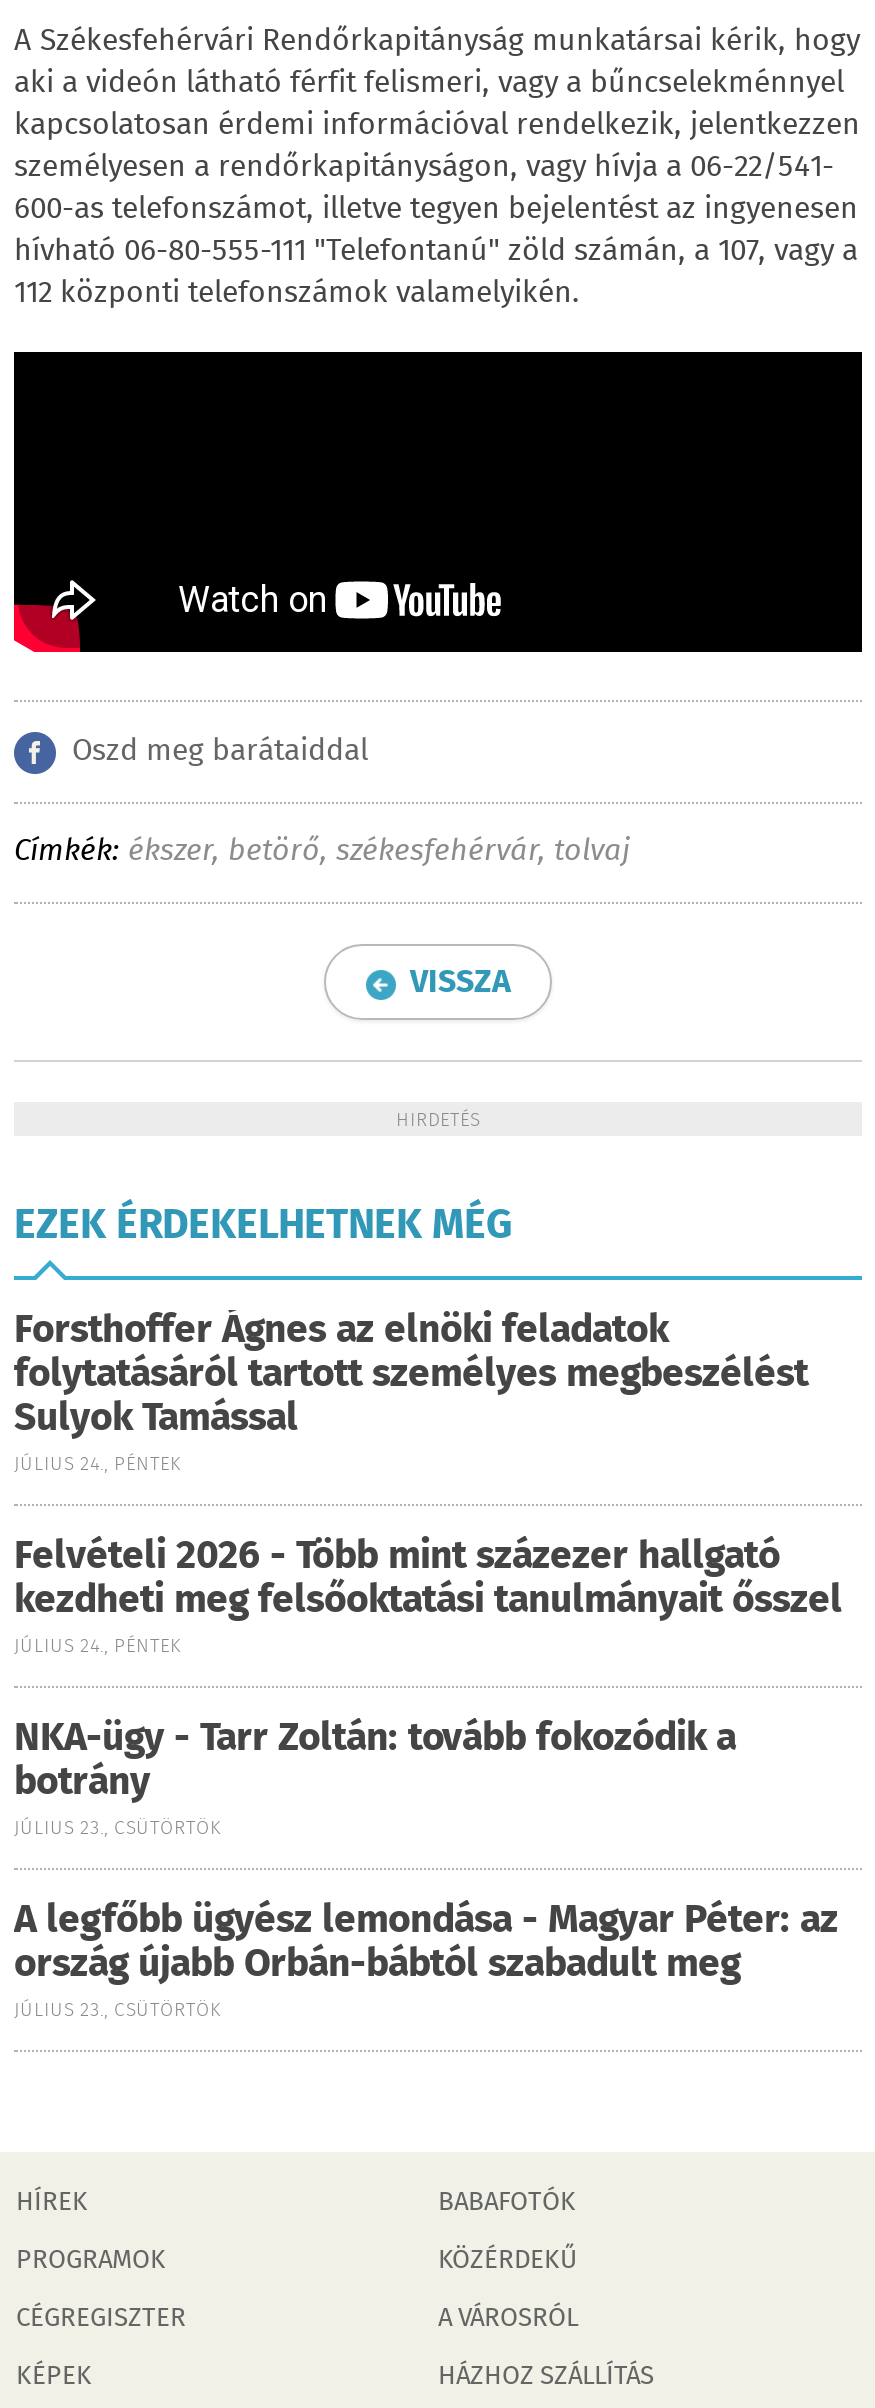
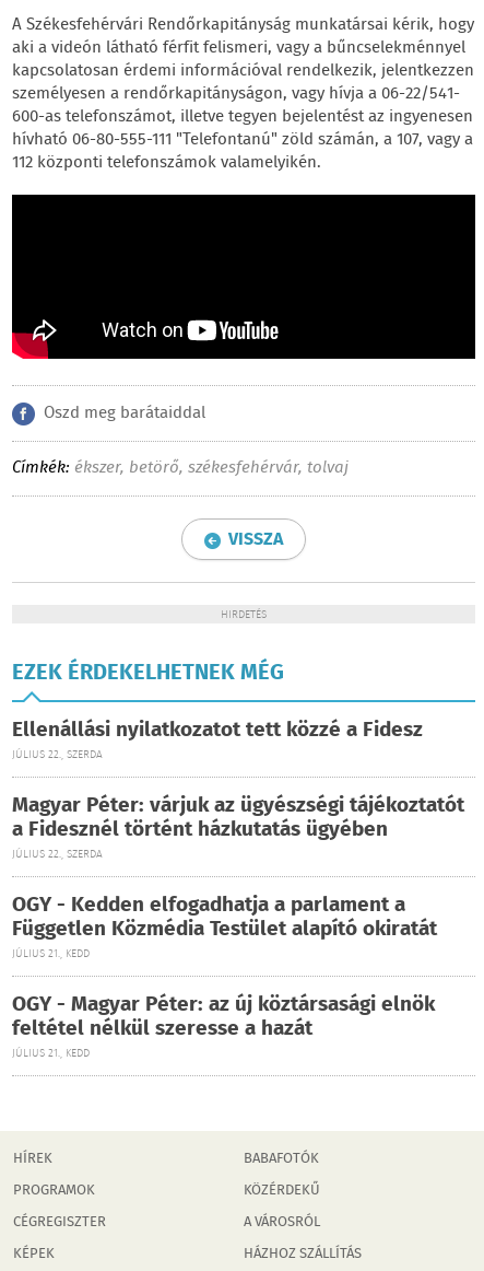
[14,1302,808,1480] Forsthoffer Ágnes az elnöki feladatok | folytatásáról tartott személyes megbeszélést | Sulyok Tamással | JÚLIUS 24., PÉNTEK -> [12,714,423,763] Ellenállási nyilatkozatot tett közzé a Fidesz | JÚLIUS 22., SZERDA
[14,1528,842,1662] Felvételi 2026 - Több mint százezer hallgató | kezdheti meg felsőoktatási tanulmányait ősszel | JÚLIUS 24., PÉNTEK -> [12,790,464,863] Magyar Péter: várjuk az ügyészségi tájékoztatót | a Fidesznél történt házkutatás ügyében | JÚLIUS 22., SZERDA
[14,1710,736,1844] NKA-ügy - Tarr Zoltán: tovább fokozódik a | botrány | JÚLIUS 23., CSÜTÖRTÖK -> [12,889,437,963] OGY - Kedden elfogadhatja a parlament a | Független Közmédia Testület alapító okiratát | JÚLIUS 21., KEDD
[14,1892,838,2026] A legfőbb ügyész lemondása - Magyar Péter: az | ország újabb Orbán-bábtól szabadult meg | JÚLIUS 23., CSÜTÖRTÖK -> [12,989,435,1062] OGY - Magyar Péter: az új köztársasági elnök | feltétel nélkül szeresse a hazát | JÚLIUS 21., KEDD

